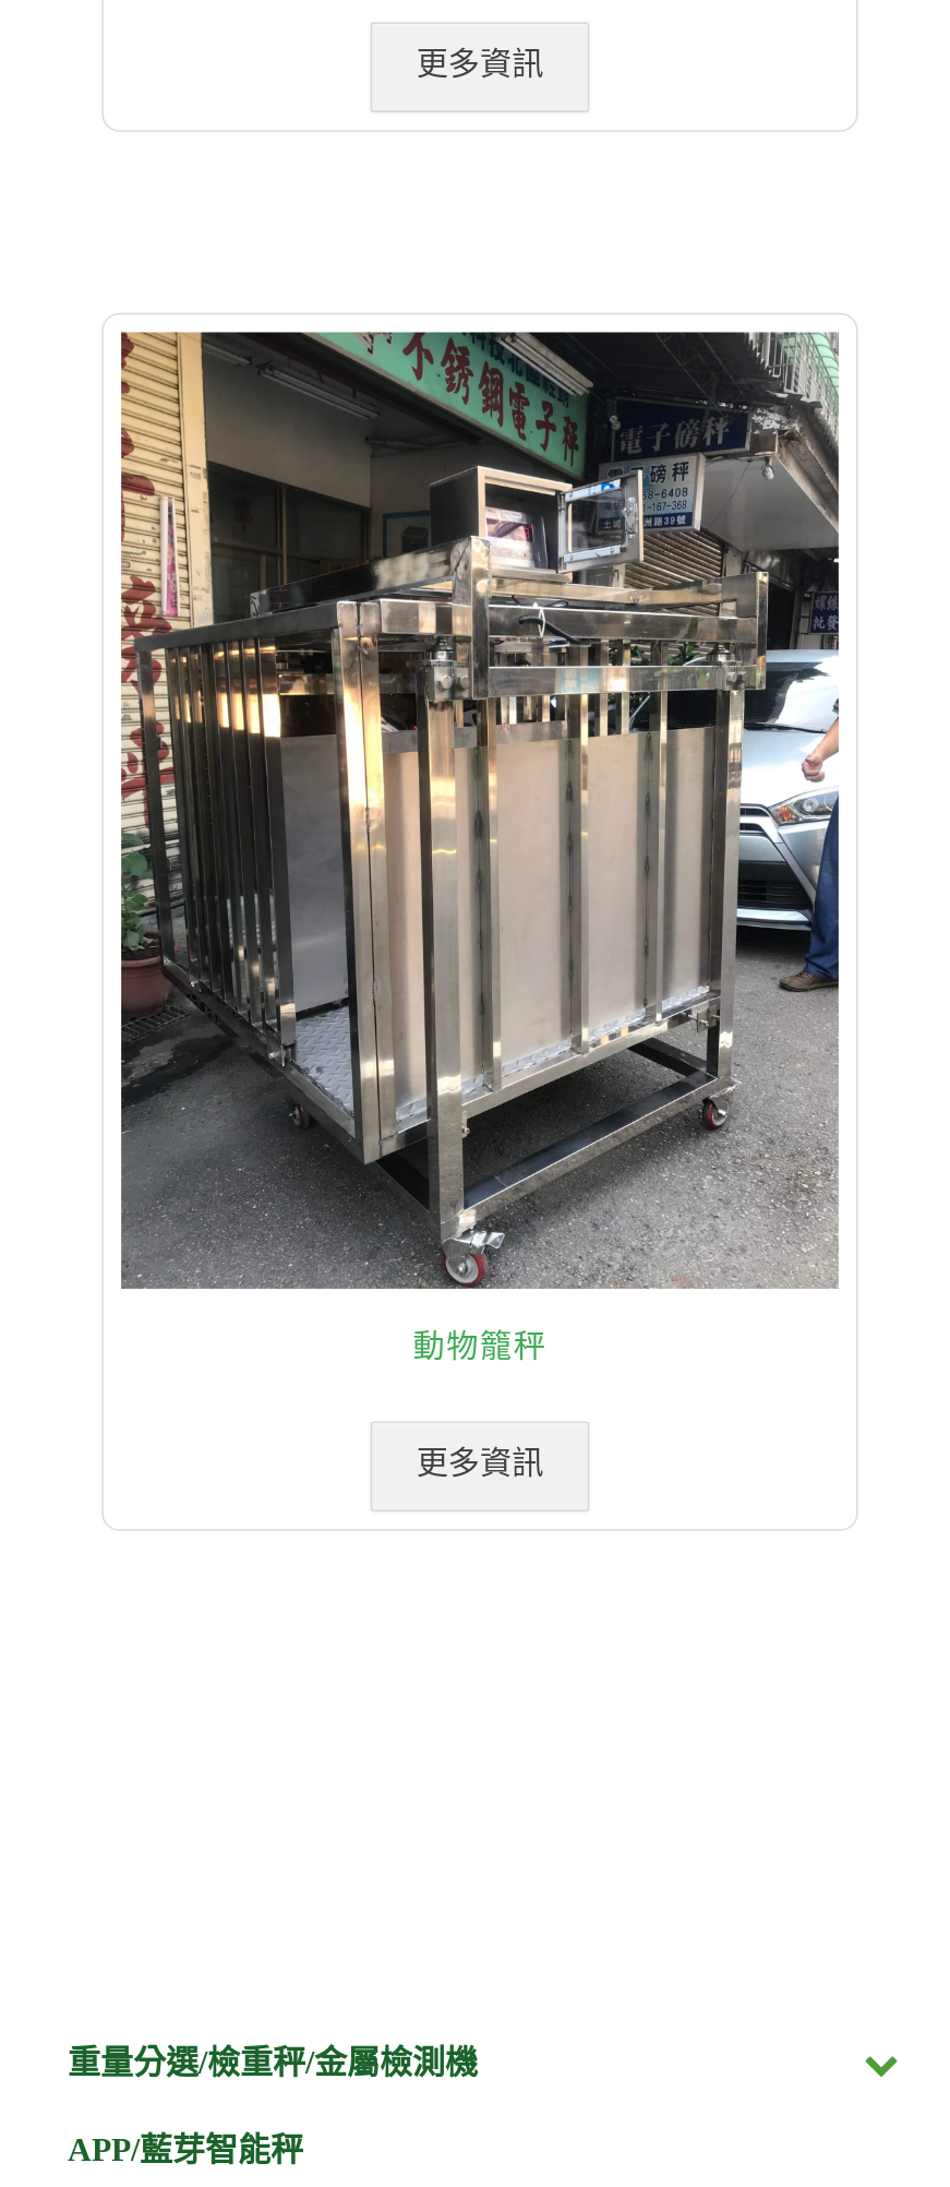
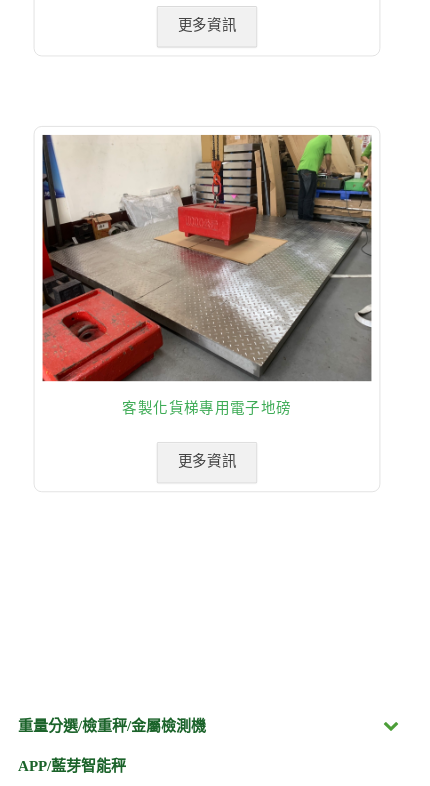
[120,330,840,1366] [image] | 動物籠秤 -> [42,134,373,416] [image] | 客製化貨梯專用電子地磅

